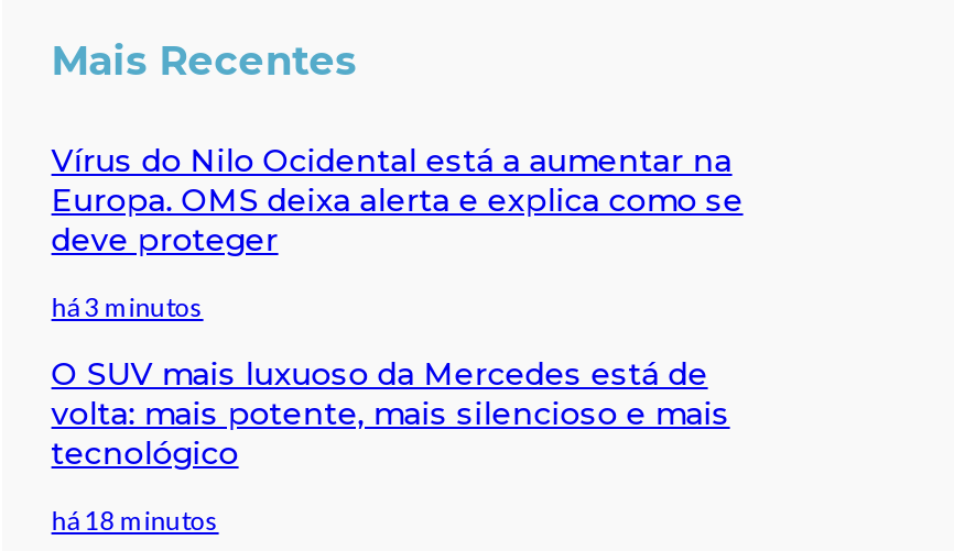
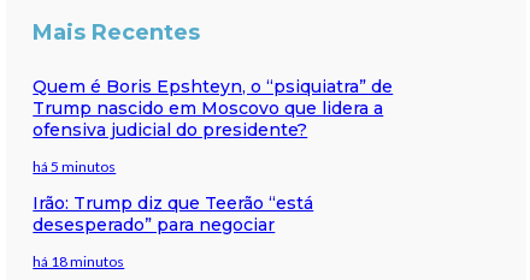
[51,141,743,260] Vírus do Nilo Ocidental está a aumentar na | Europa. OMS deixa alerta e explica como se | deve proteger -> [33,76,393,141] Quem é Boris Epshteyn, o “psiquiatra” de | Trump nascido em Moscovo que lidera a | ofensiva judicial do presidente?
[51,291,203,324] há 3 minutos -> [33,158,116,176] há 5 minutos
[51,355,730,473] O SUV mais luxuoso da Mercedes está de | volta: mais potente, mais silencioso e mais | tecnológico -> [33,193,314,236] Irão: Trump diz que Teerão “está | desesperado” para negociar

